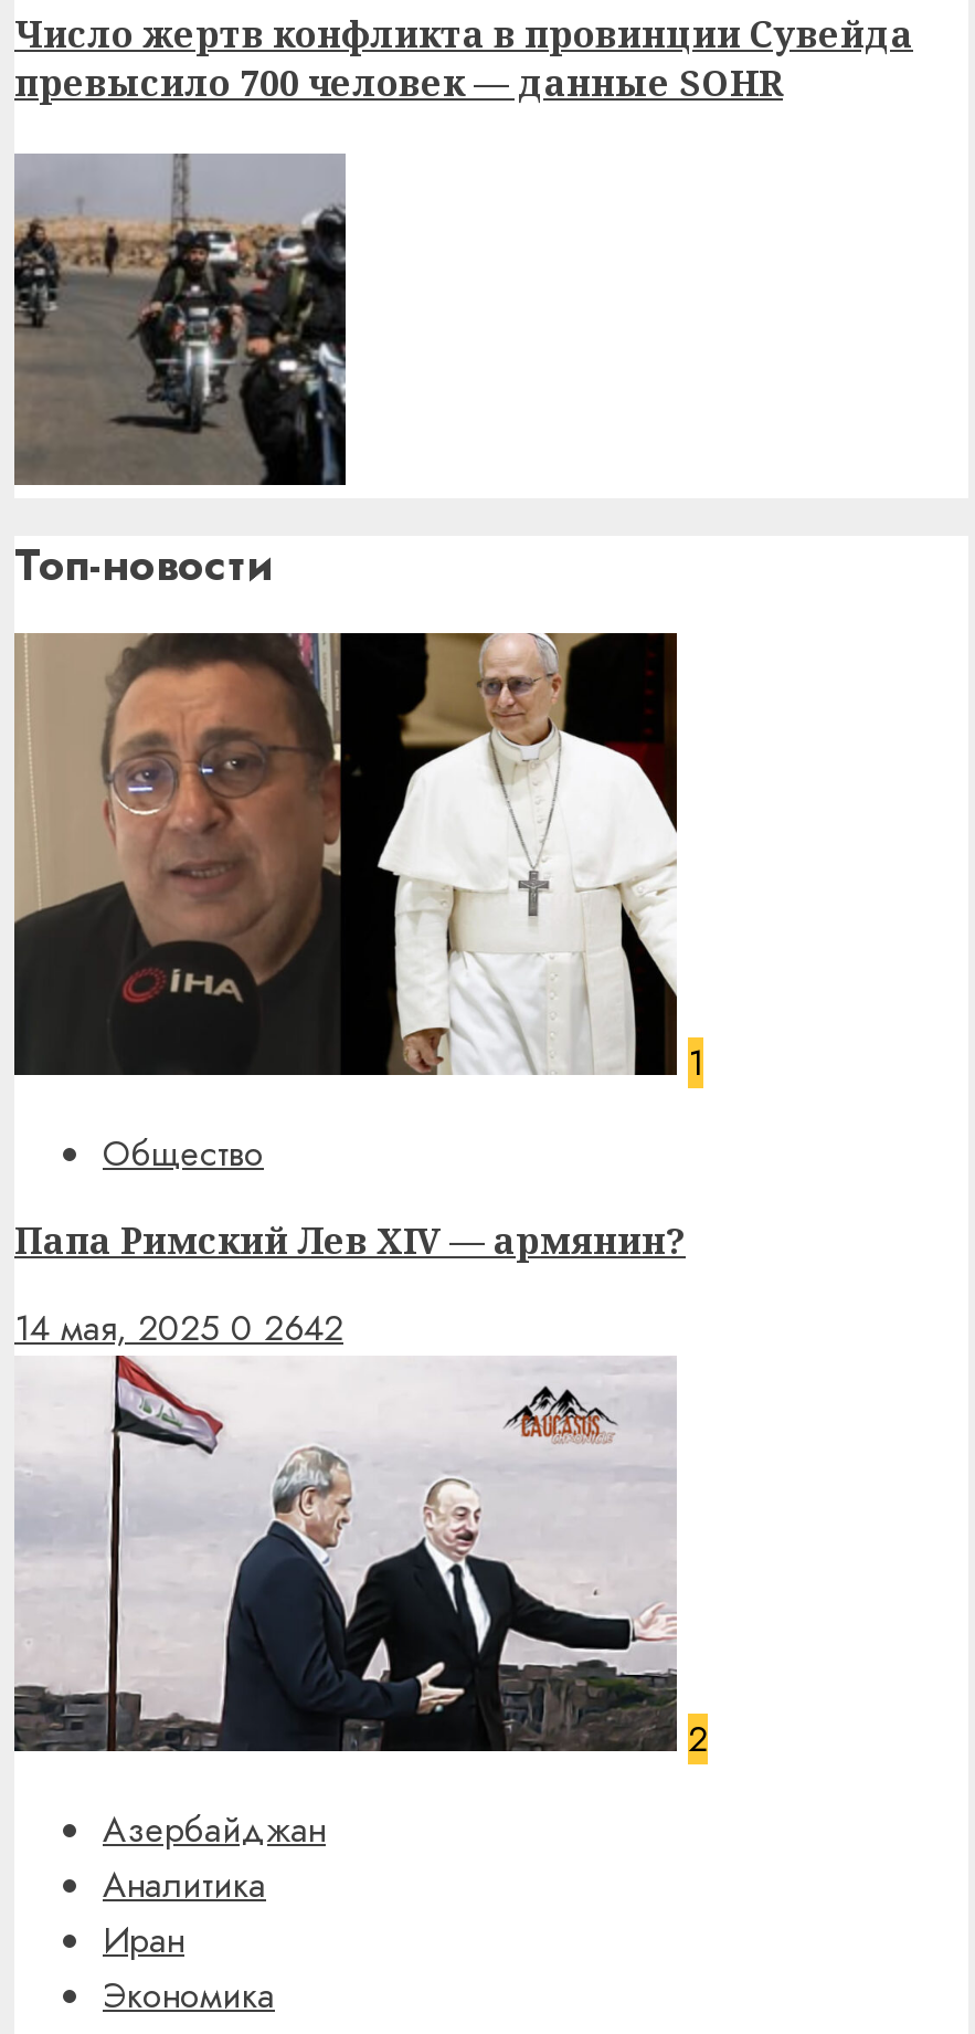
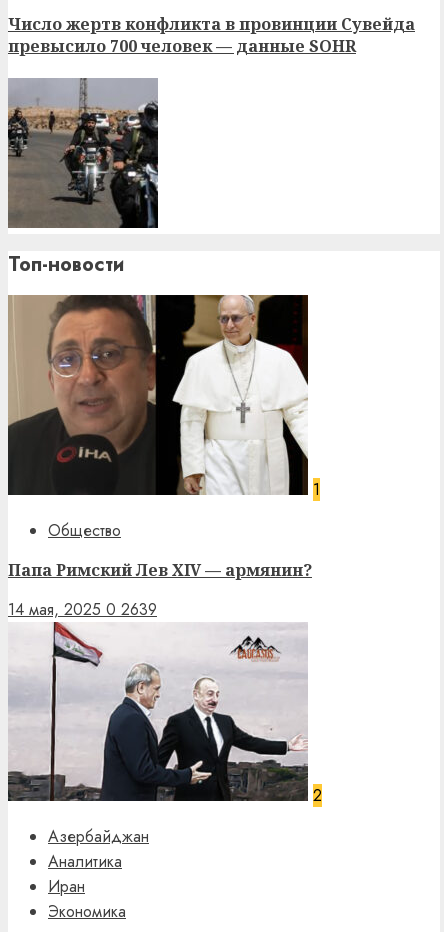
[14,1303,343,1354] 14 мая, 2025 0 2642 -> [8,598,157,621] 14 мая, 2025 0 2639

